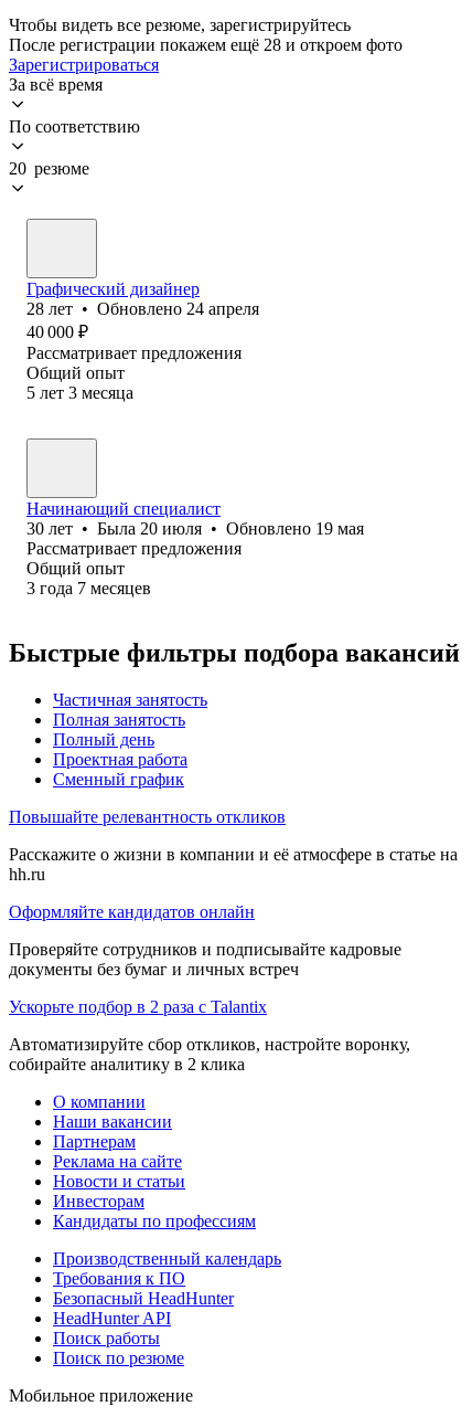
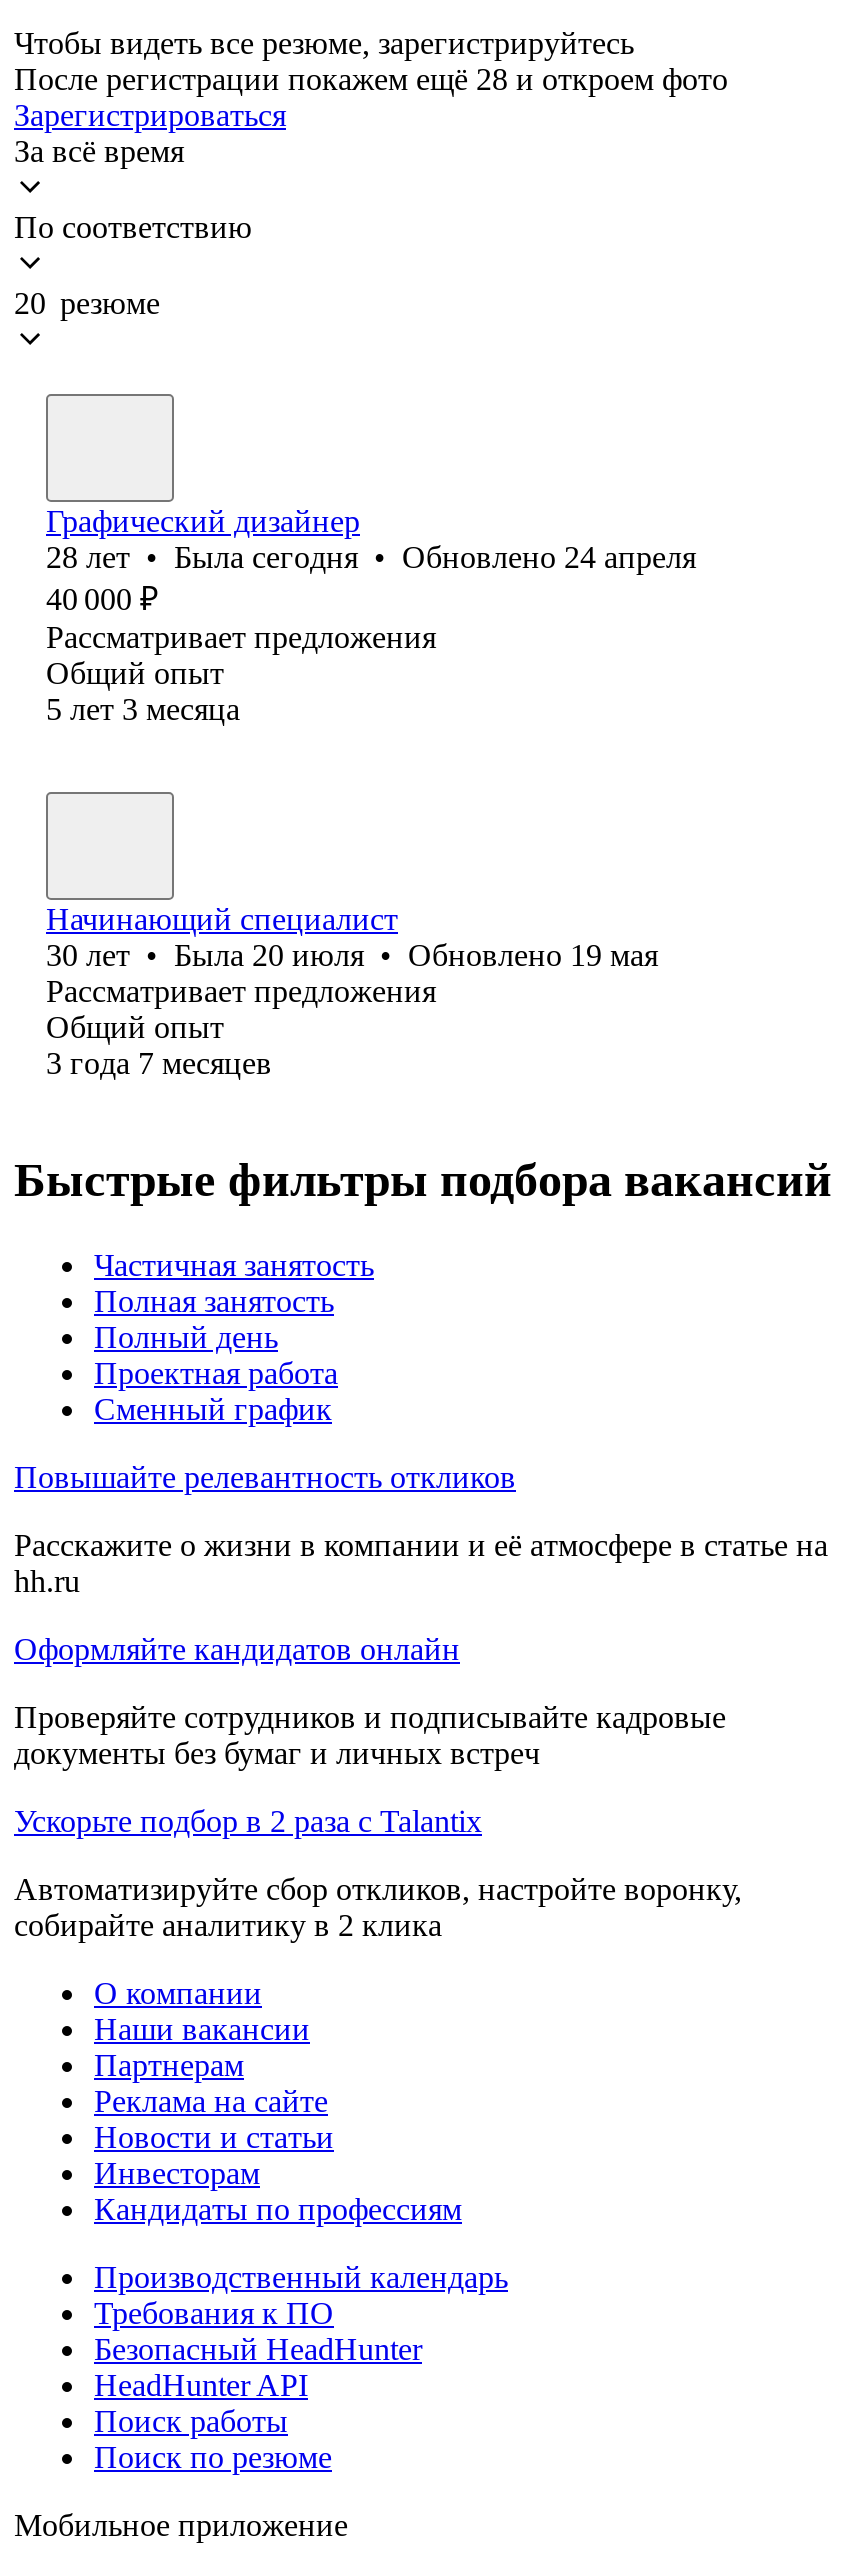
[26,299,259,318] 28 лет • Обновлено 24 апреля -> [46,540,696,574] 28 лет • Была сегодня • Обновлено 24 апреля

